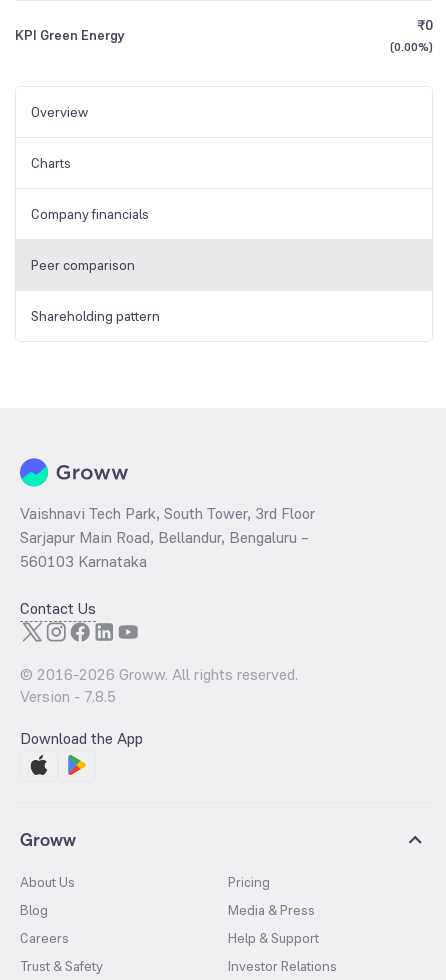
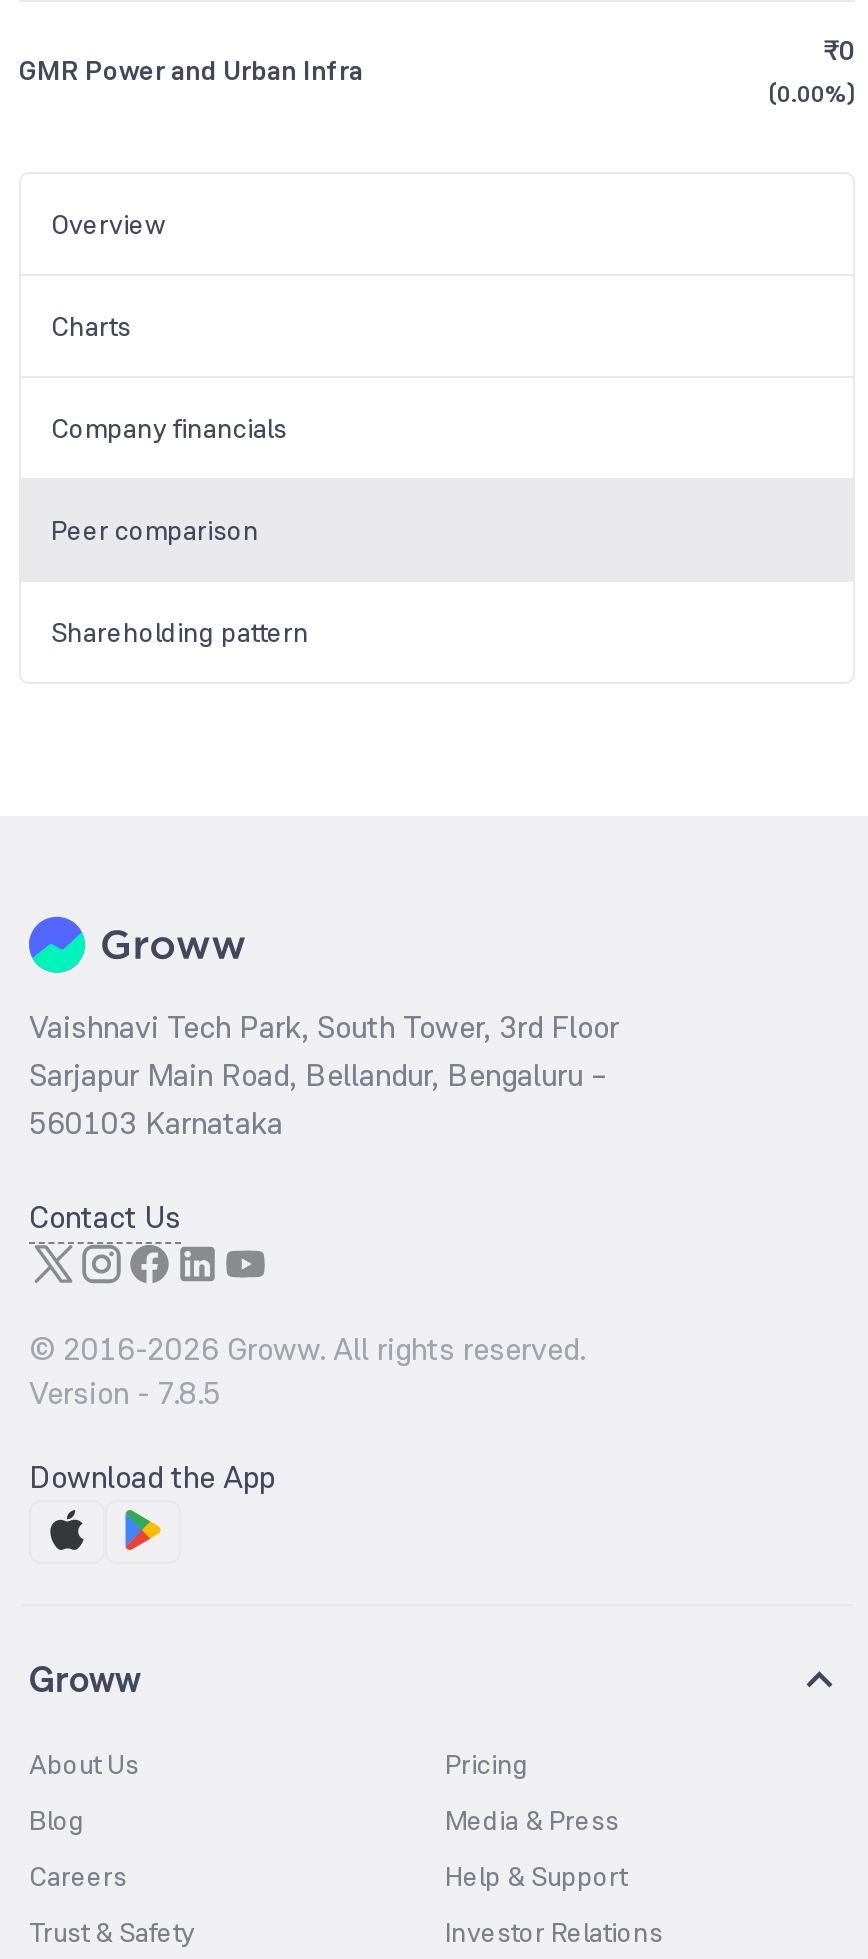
[15,26,125,44] KPI Green Energy -> [19,52,363,88] GMR Power and Urban Infra

